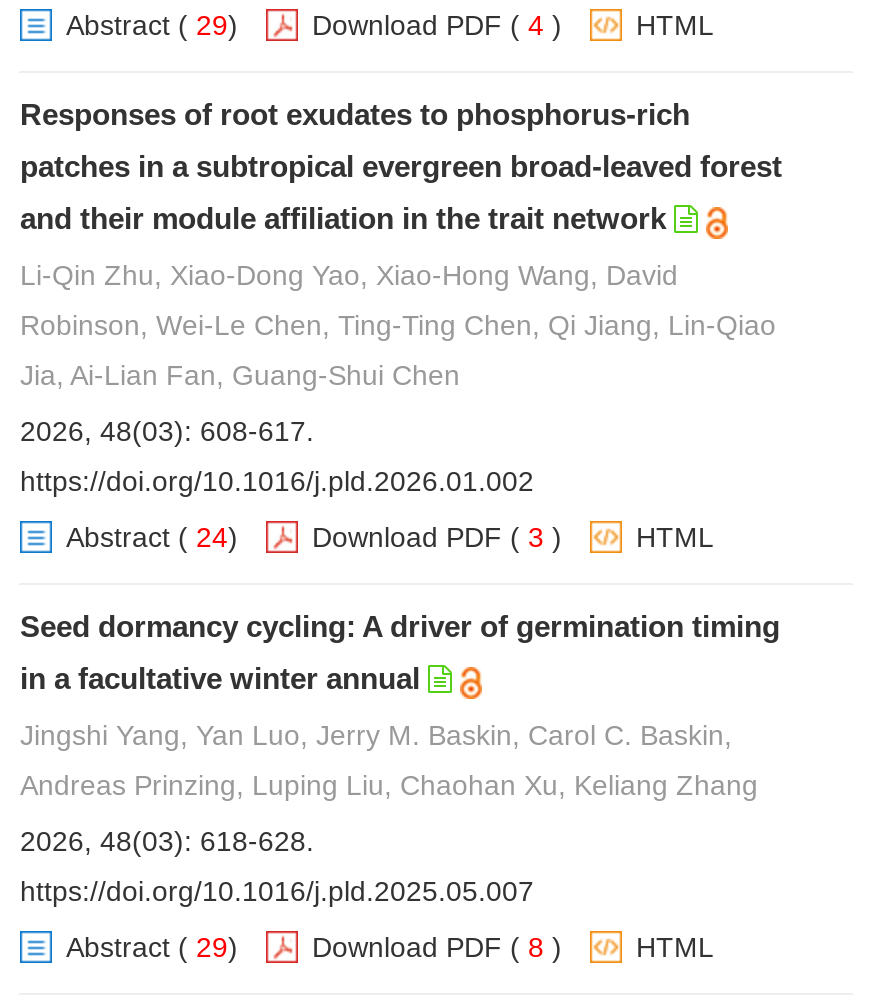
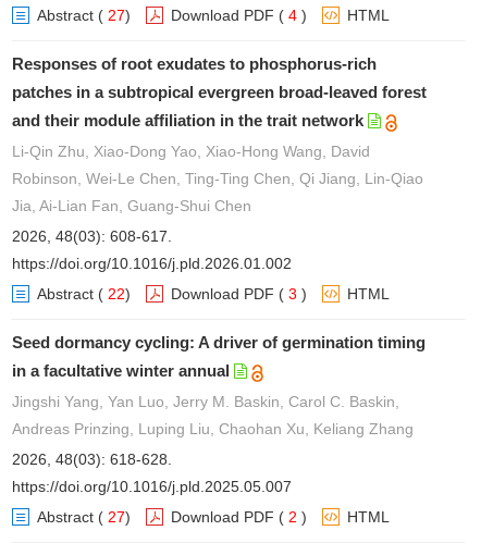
[66,10,246,42] Abstract (29) -> [37,7,135,24] Abstract (27)
[66,522,246,554] Abstract (24) -> [37,285,135,303] Abstract (22)
[66,932,246,964] Abstract (29) -> [37,509,135,526] Abstract (27)
[312,932,570,964] Download PDF (8) -> [171,509,311,526] Download PDF (2)

